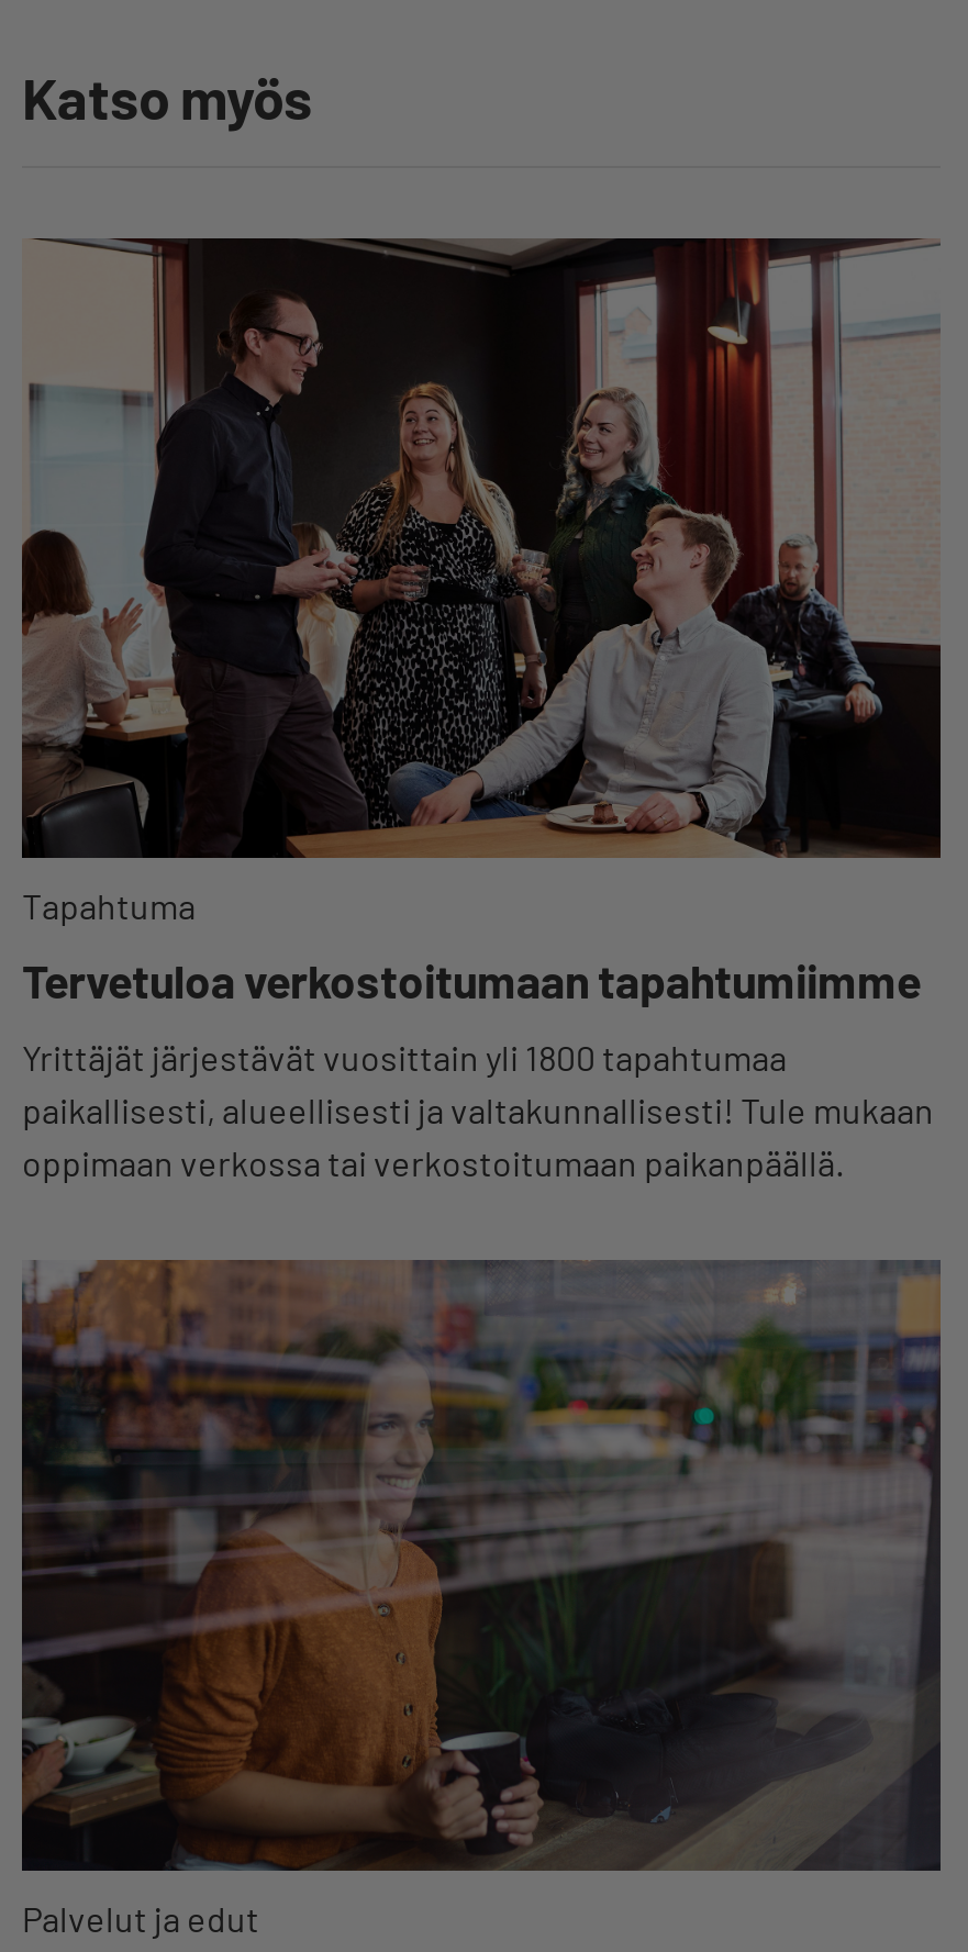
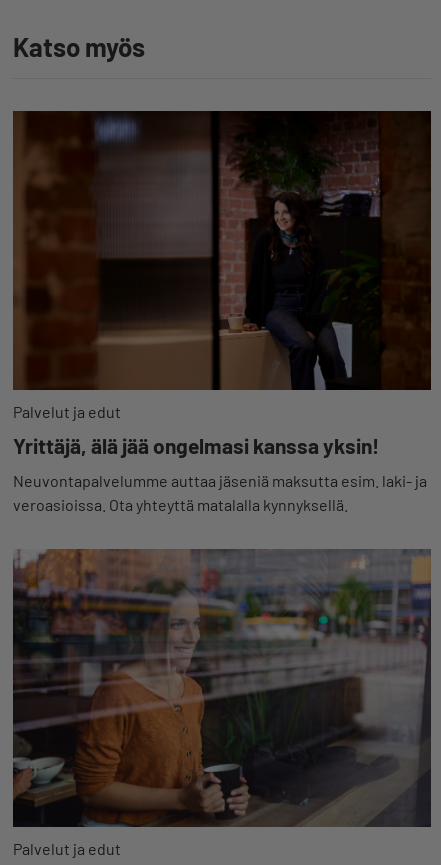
[20,236,943,925] [image] | Tapahtuma -> [12,110,432,421] [image] | Palvelut ja edut
[22,952,921,1006] Tervetuloa verkostoitumaan tapahtumiimme -> [13,433,379,458] Yrittäjä, älä jää ongelmasi kanssa yksin!
[22,1035,934,1182] Yrittäjät järjestävät vuosittain yli 1800 tapahtumaa | paikallisesti, alueellisesti ja valtakunnallisesti! Tule mukaan | oppimaan verkossa tai verkostoitumaan paikanpäällä. -> [13,471,427,514] Neuvontapalvelumme auttaa jäseniä maksutta esim. laki- ja | veroasioissa. Ota yhteyttä matalalla kynnyksellä.

